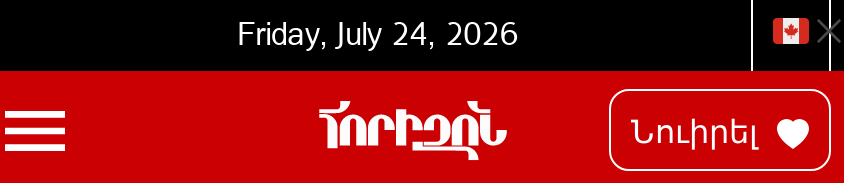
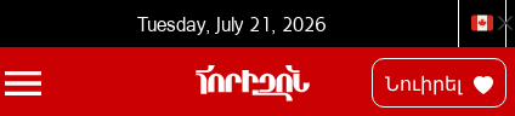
[237,12,517,50] Friday, July 24, 2026 -> [137,11,325,34] Tuesday, July 21, 2026

